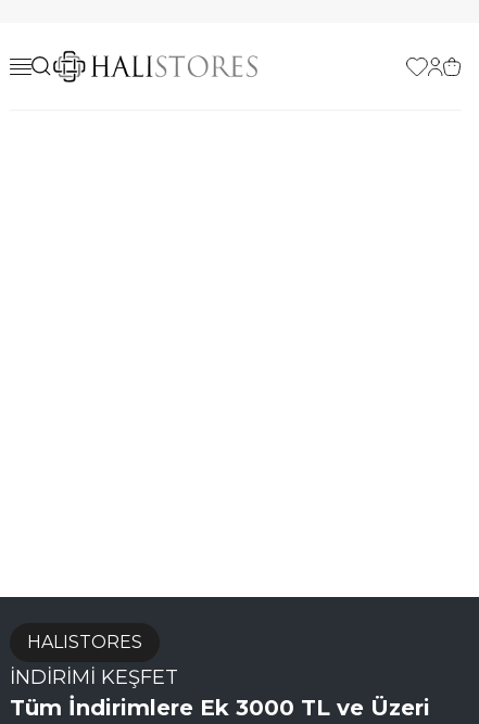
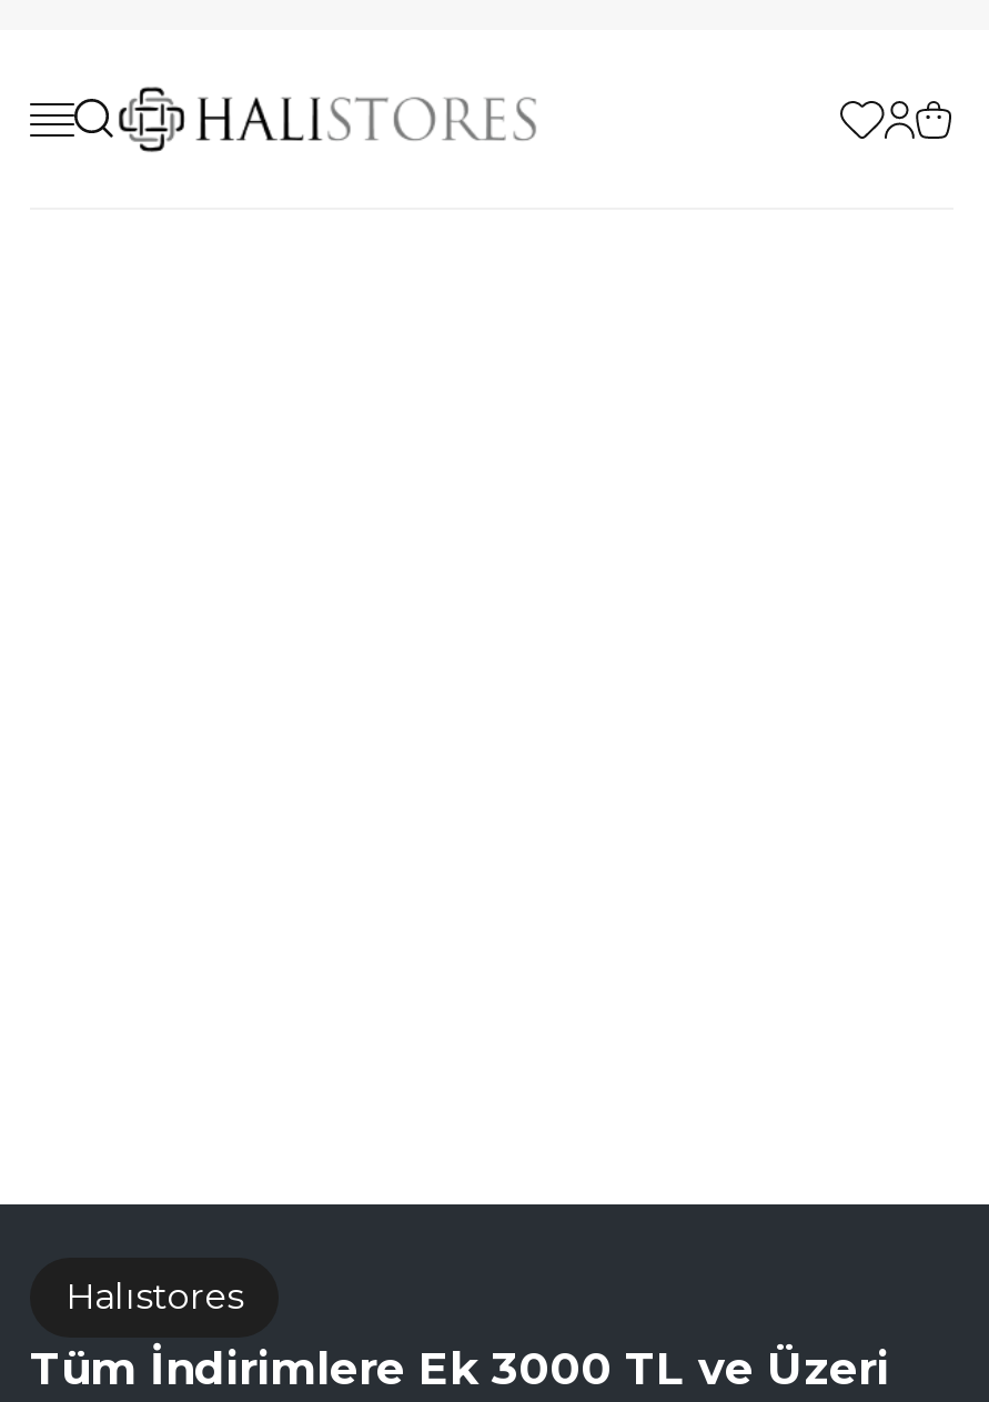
[10,632,178,689] HALISTORES | İNDİRİMİ KEŞFET -> [65,1275,243,1318] Halıstores

